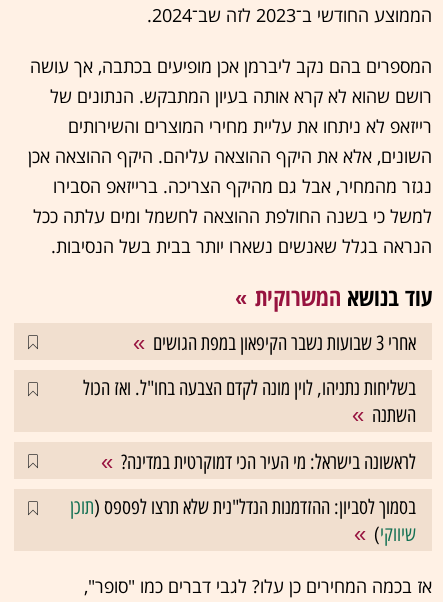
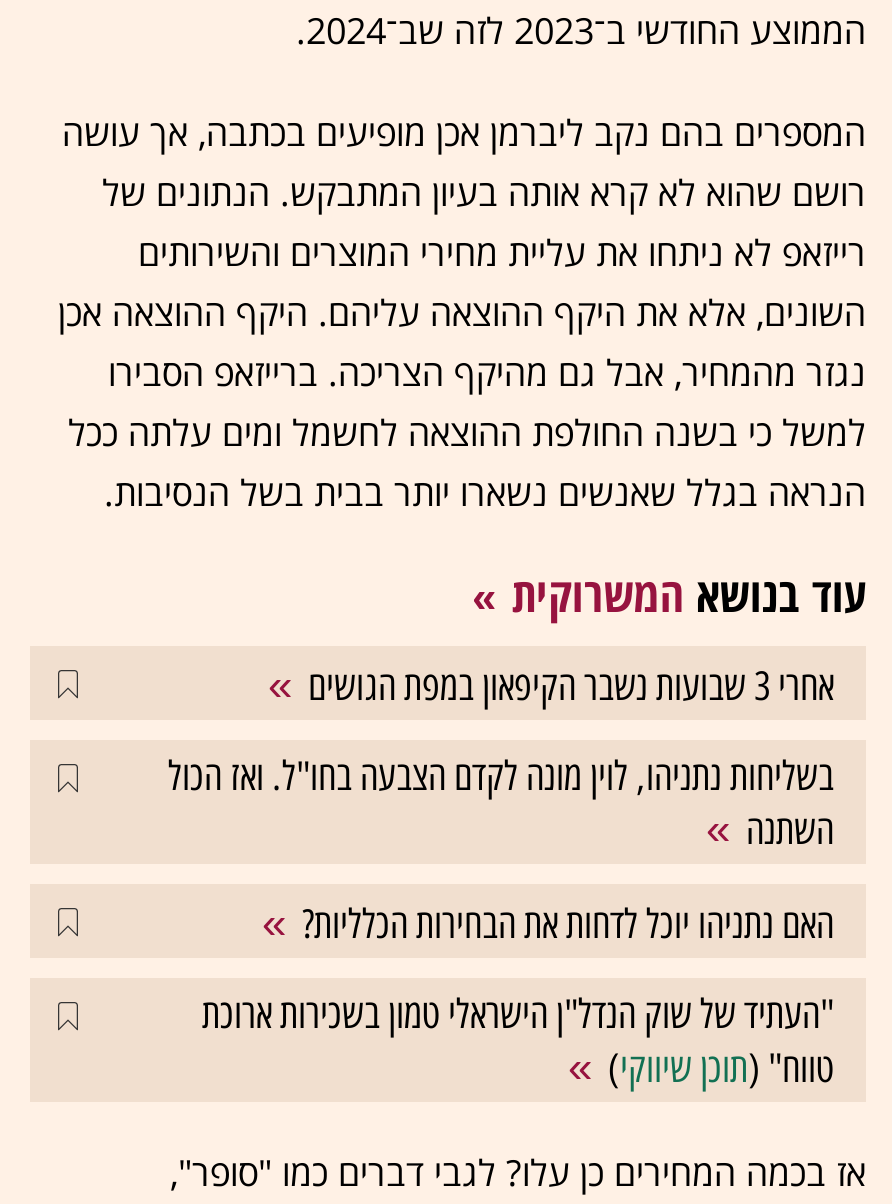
[121,450,416,474] לראשונה בישראל: מי העיר הכי דמוקרטית במדינה? -> [302,901,834,949] האם נתניהו יוכל לדחות את הבחירות הכלליות?
[70,495,416,546] בסמוך לסביון: ההזדמנות הנדל"נית שלא תרצו לפספס (תוכן | שיווקי) -> [202,991,834,1093] "העתיד של שוק הנדל"ן הישראלי טמון בשכירות ארוכת | טווח" (תוכן שיווקי)

